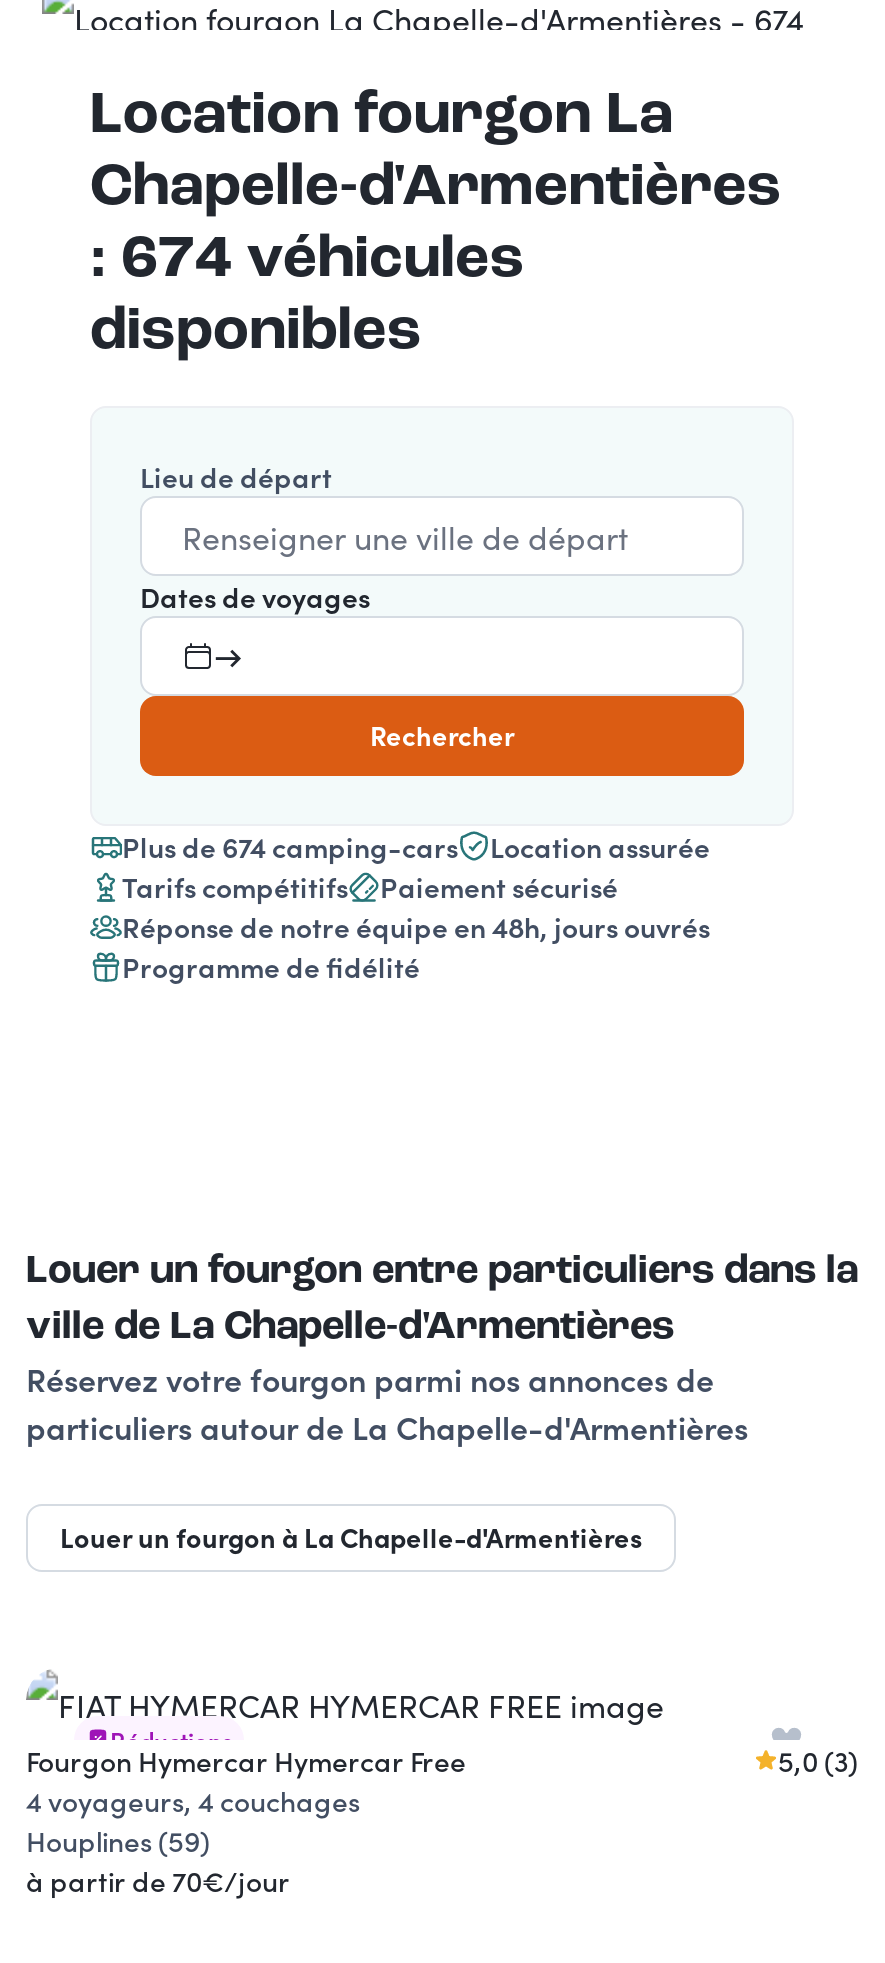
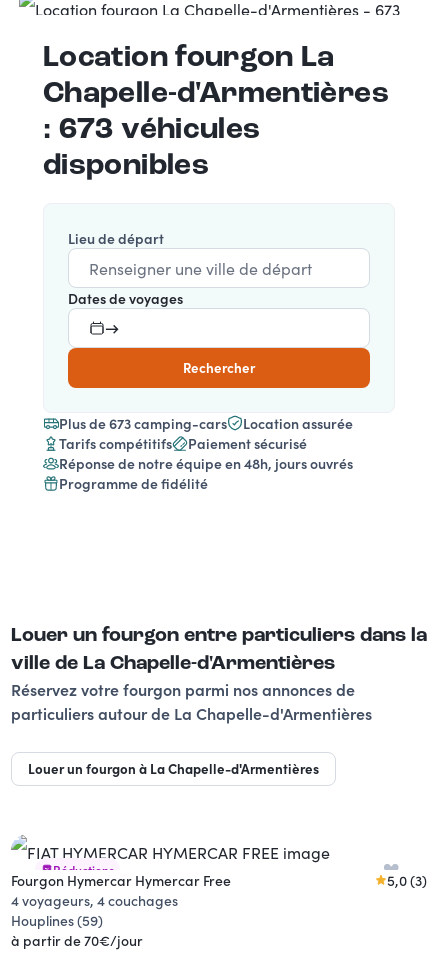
[90,218,525,296] : 674 véhicules -> [43,109,260,148] : 673 véhicules
[122,826,458,866] Plus de 674 camping-cars -> [59,413,227,433] Plus de 673 camping-cars

